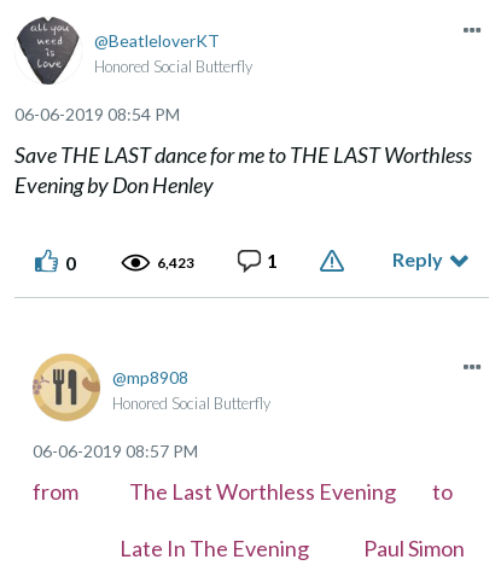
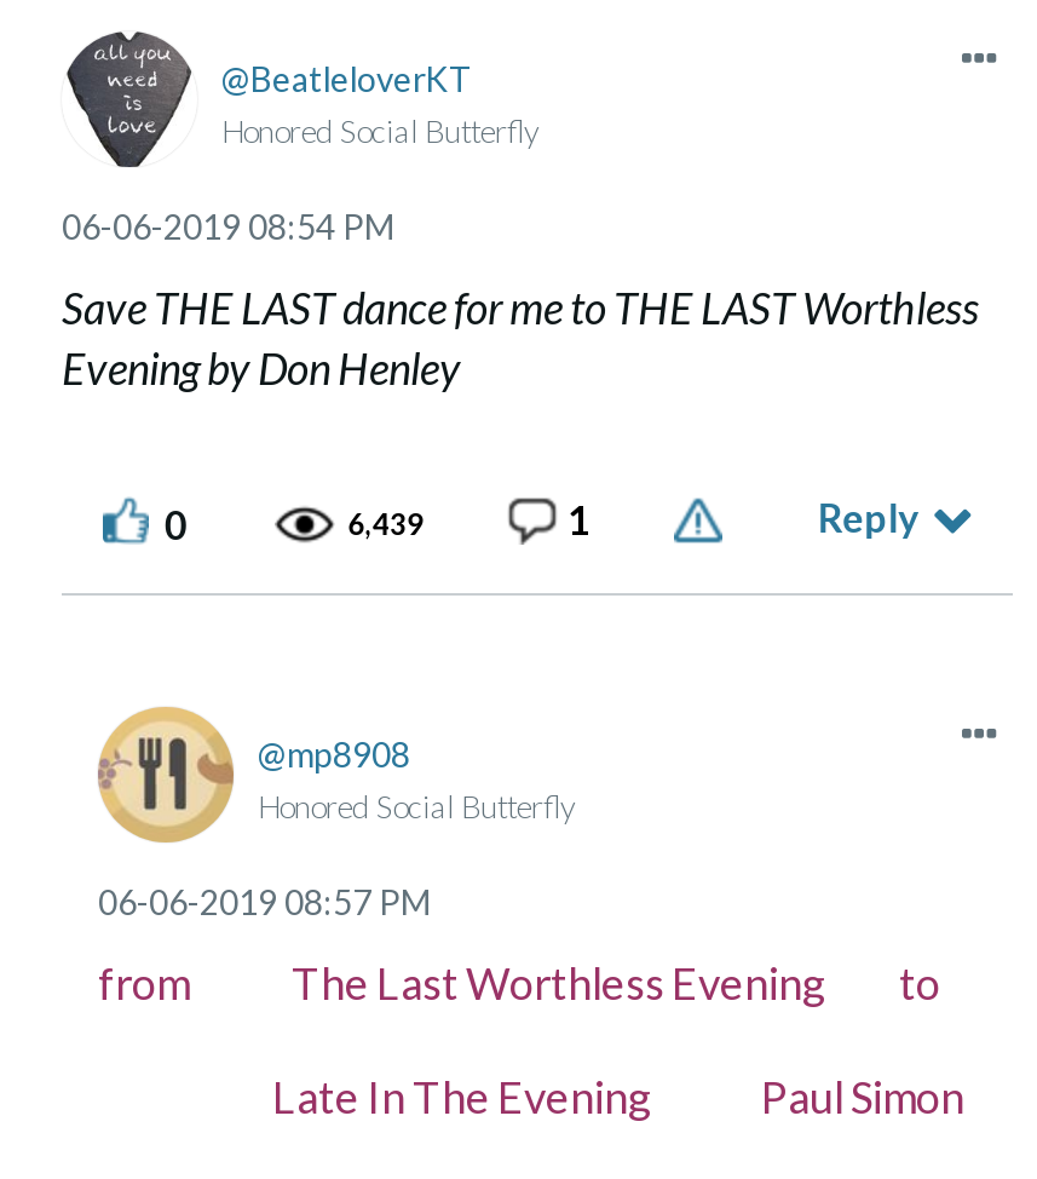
[157,253,195,271] 6,423 -> [348,505,423,542] 6,439

